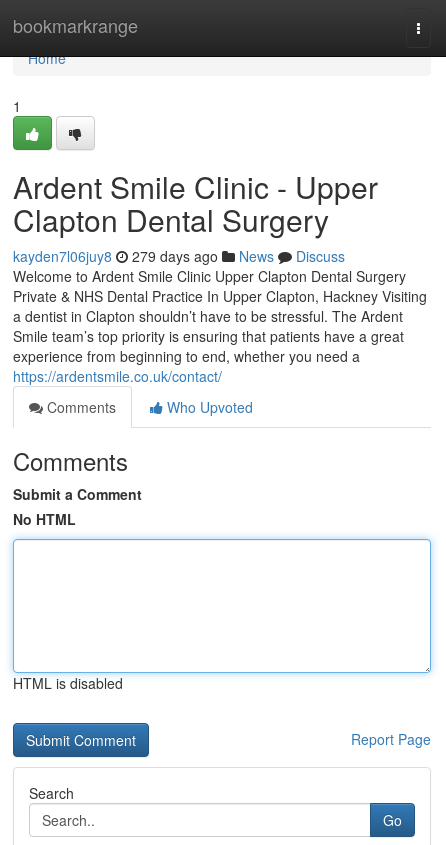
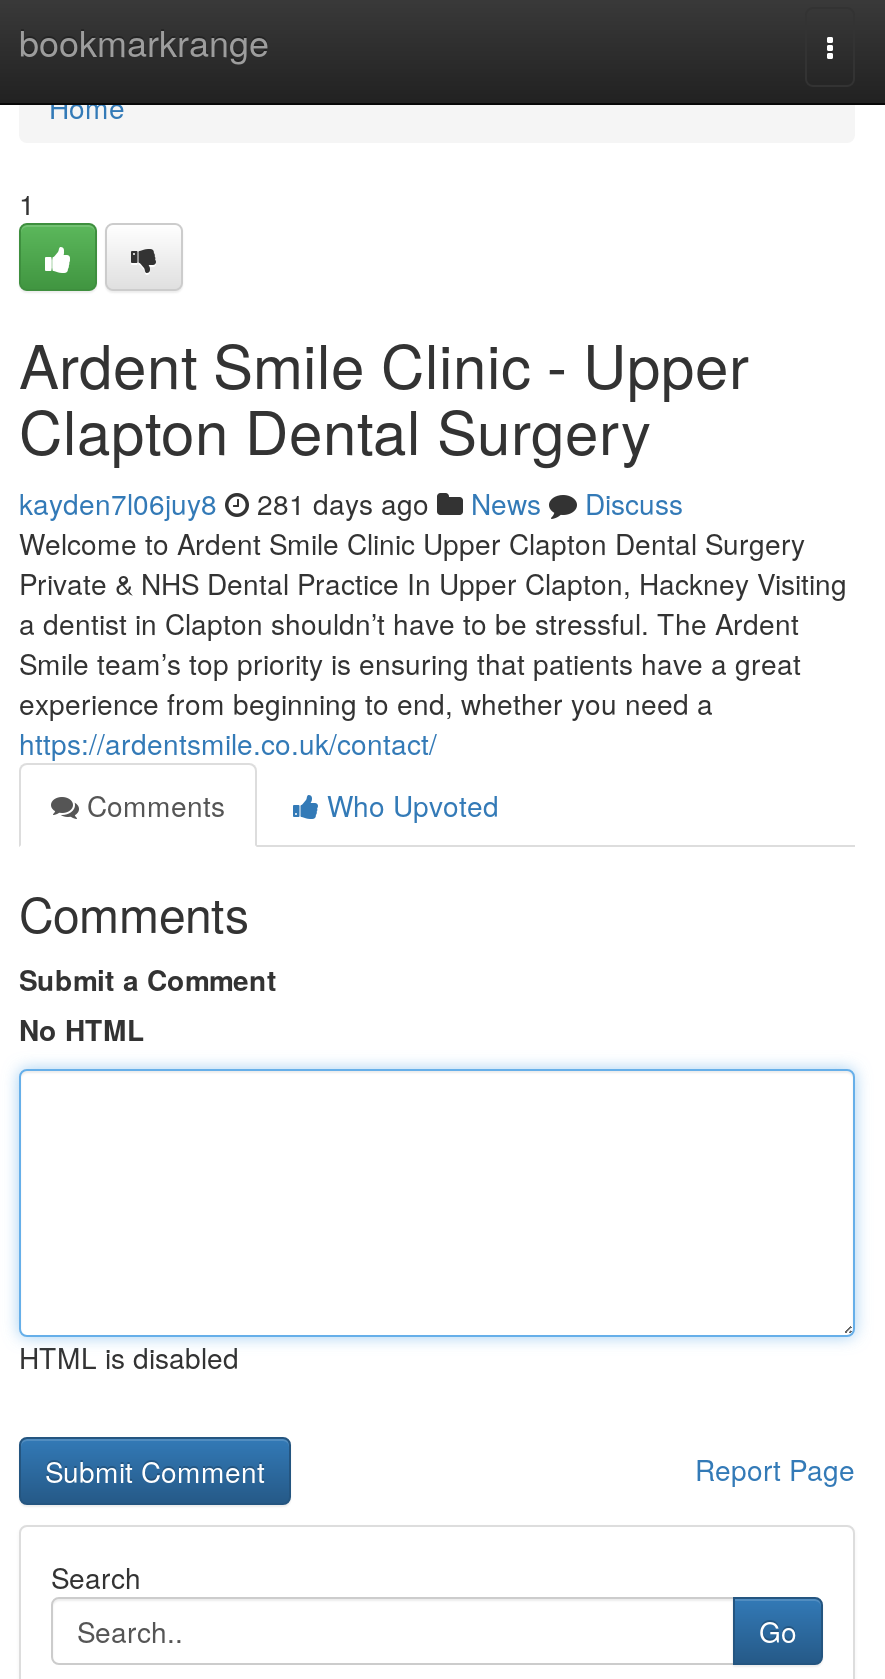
[13,246,345,266] kayden7l06juy8 279 days ago News Discuss -> [19,483,683,523] kayden7l06juy8 281 days ago News Discuss

